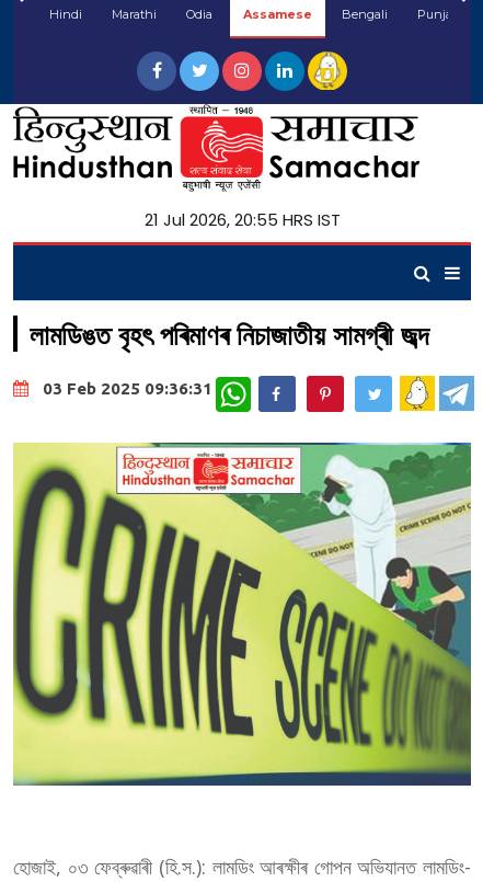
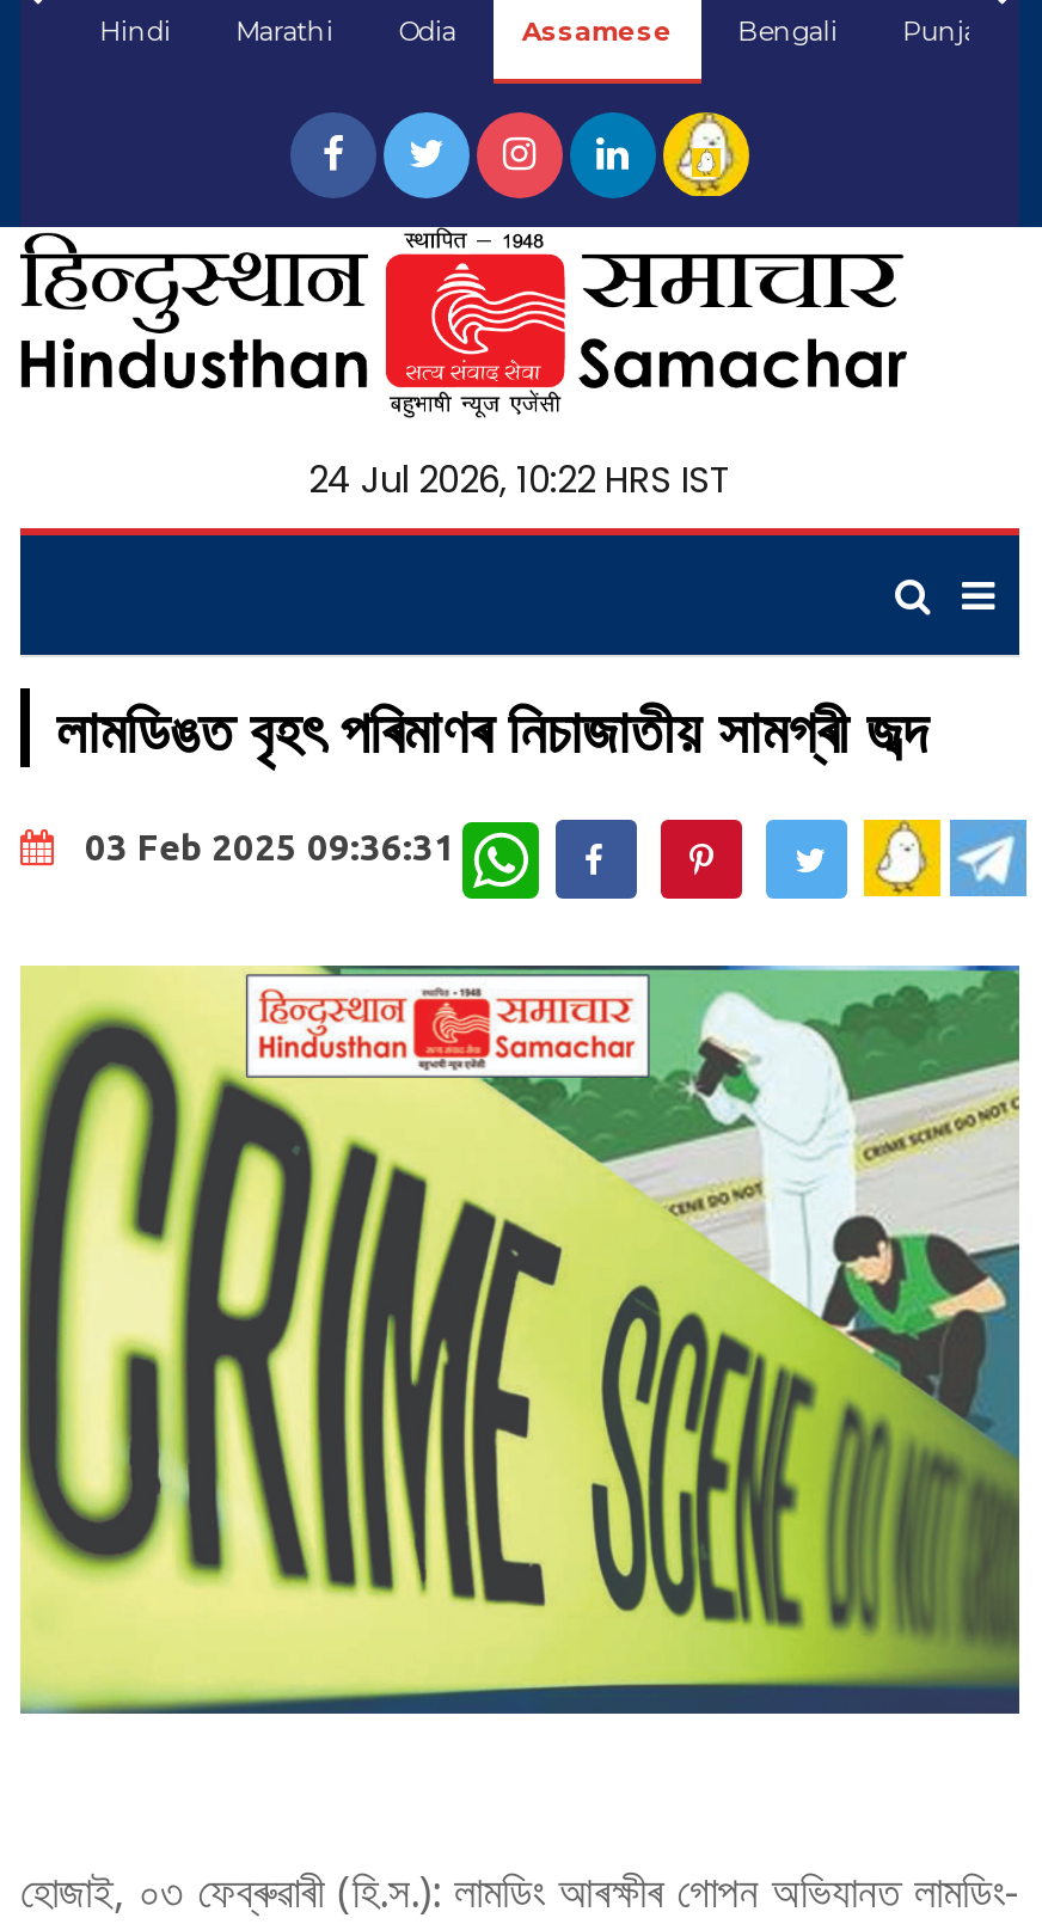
[144,208,340,231] 21 Jul 2026, 20:55 HRS IST -> [308,454,731,504] 24 Jul 2026, 10:22 HRS IST

